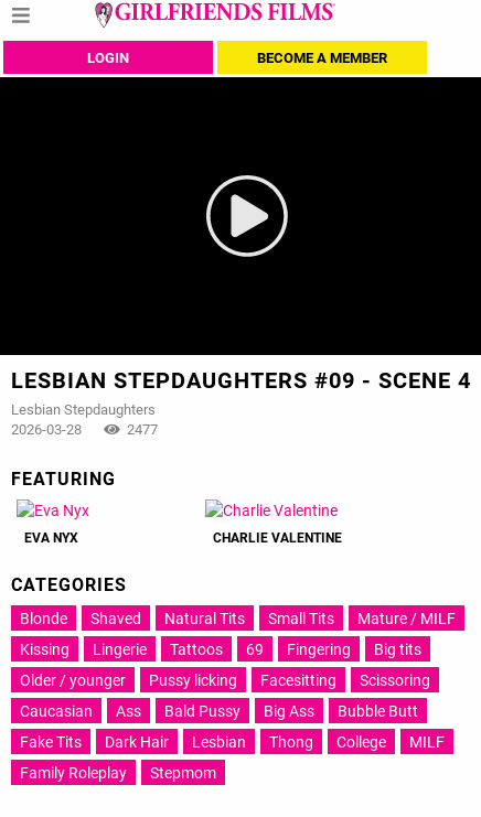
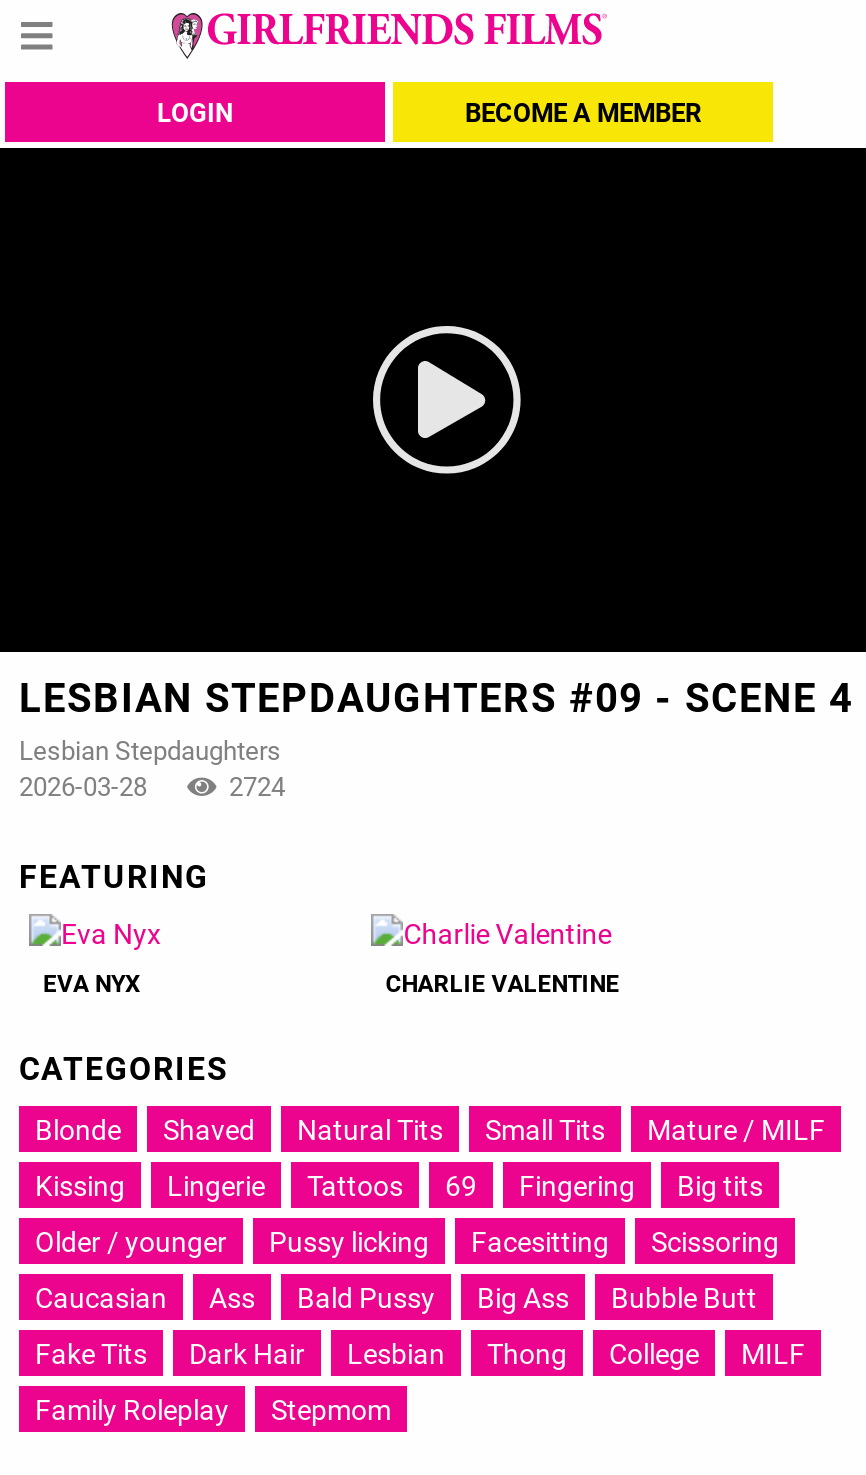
[127,419,158,439] 2477 -> [229,768,285,804] 2724

